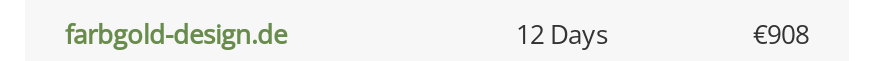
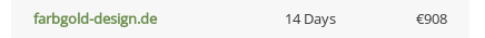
[516,16,608,52] 12 Days -> [284,9,335,28] 14 Days

